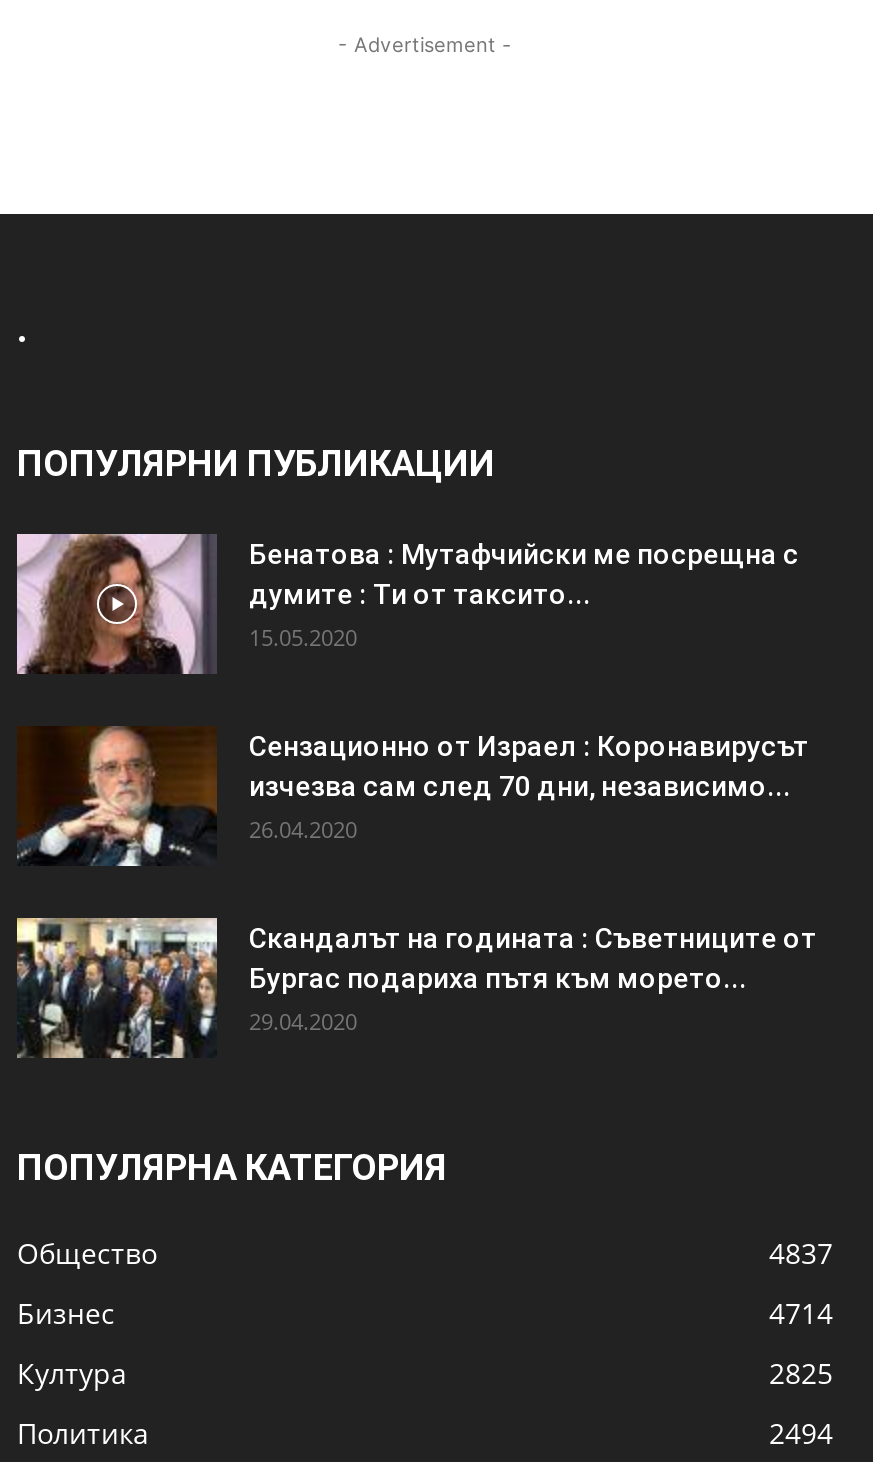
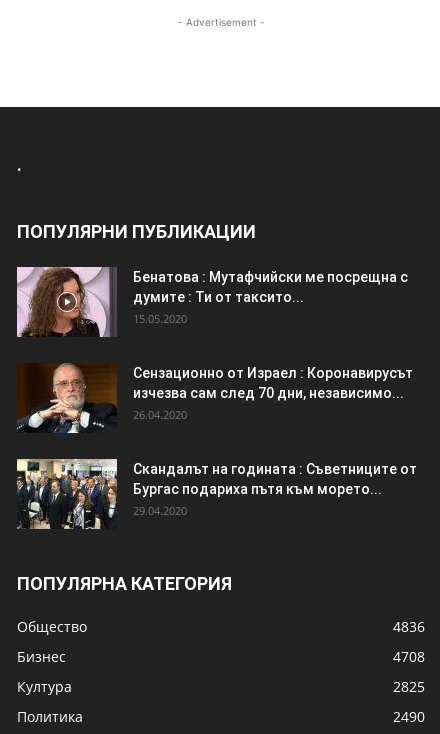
[769,1234,833,1272] 4837 -> [393,617,425,636] 4836
[769,1294,833,1332] 4714 -> [393,647,425,666] 4708
[769,1414,833,1452] 2494 -> [393,707,425,726] 2490

